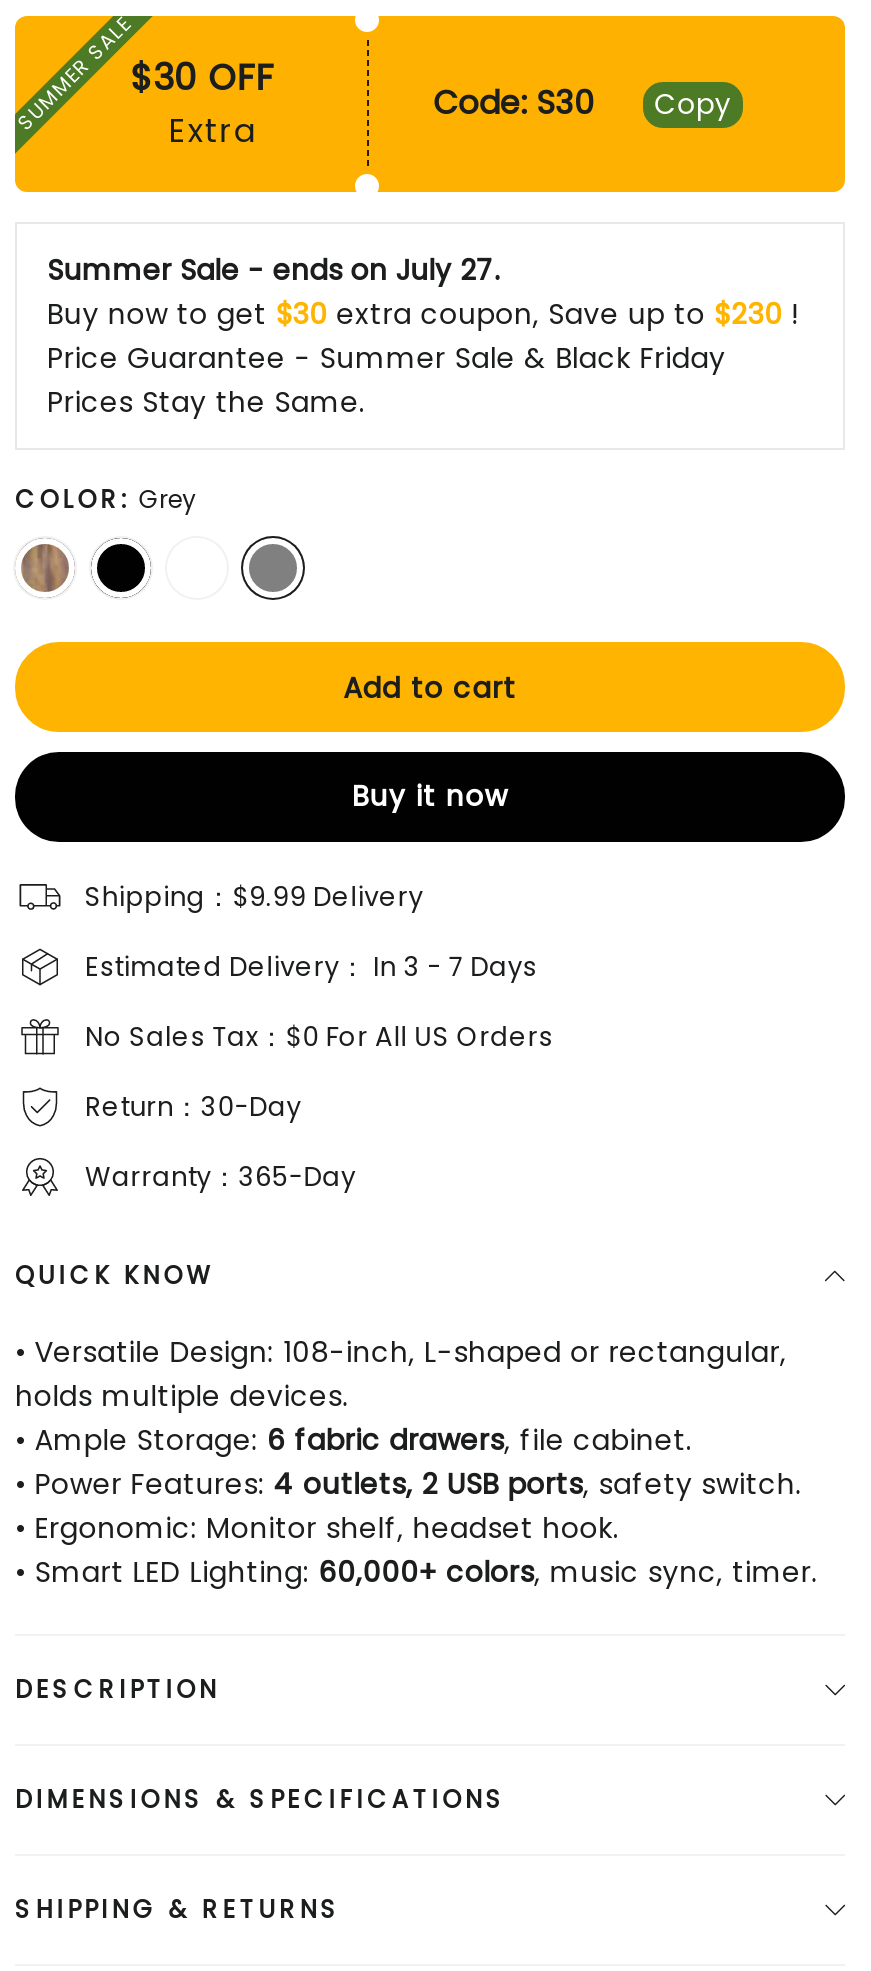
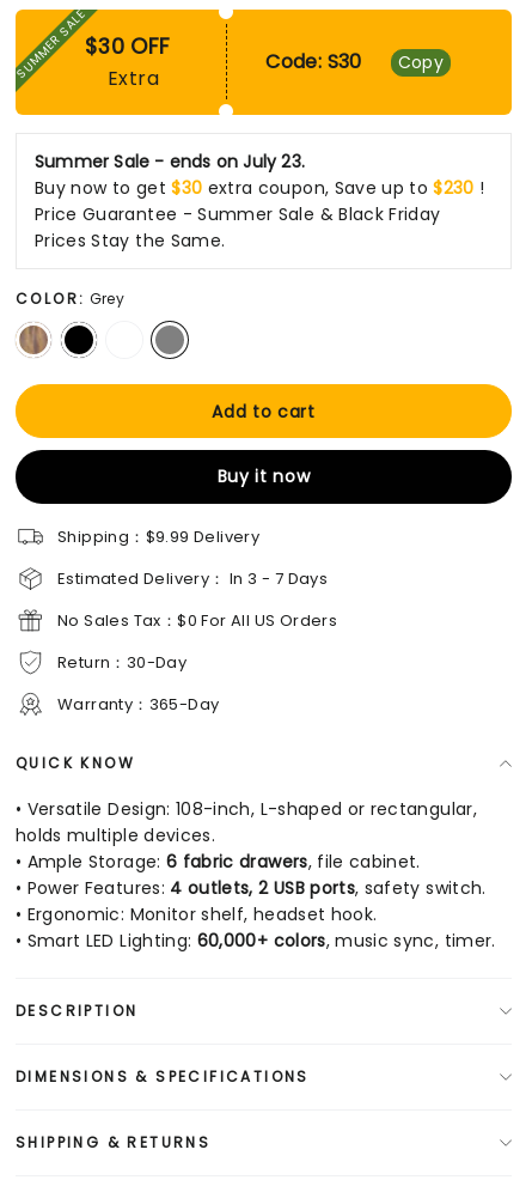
[47,250,501,290] Summer Sale - ends on July 27. -> [35,150,305,174] Summer Sale - ends on July 23.

